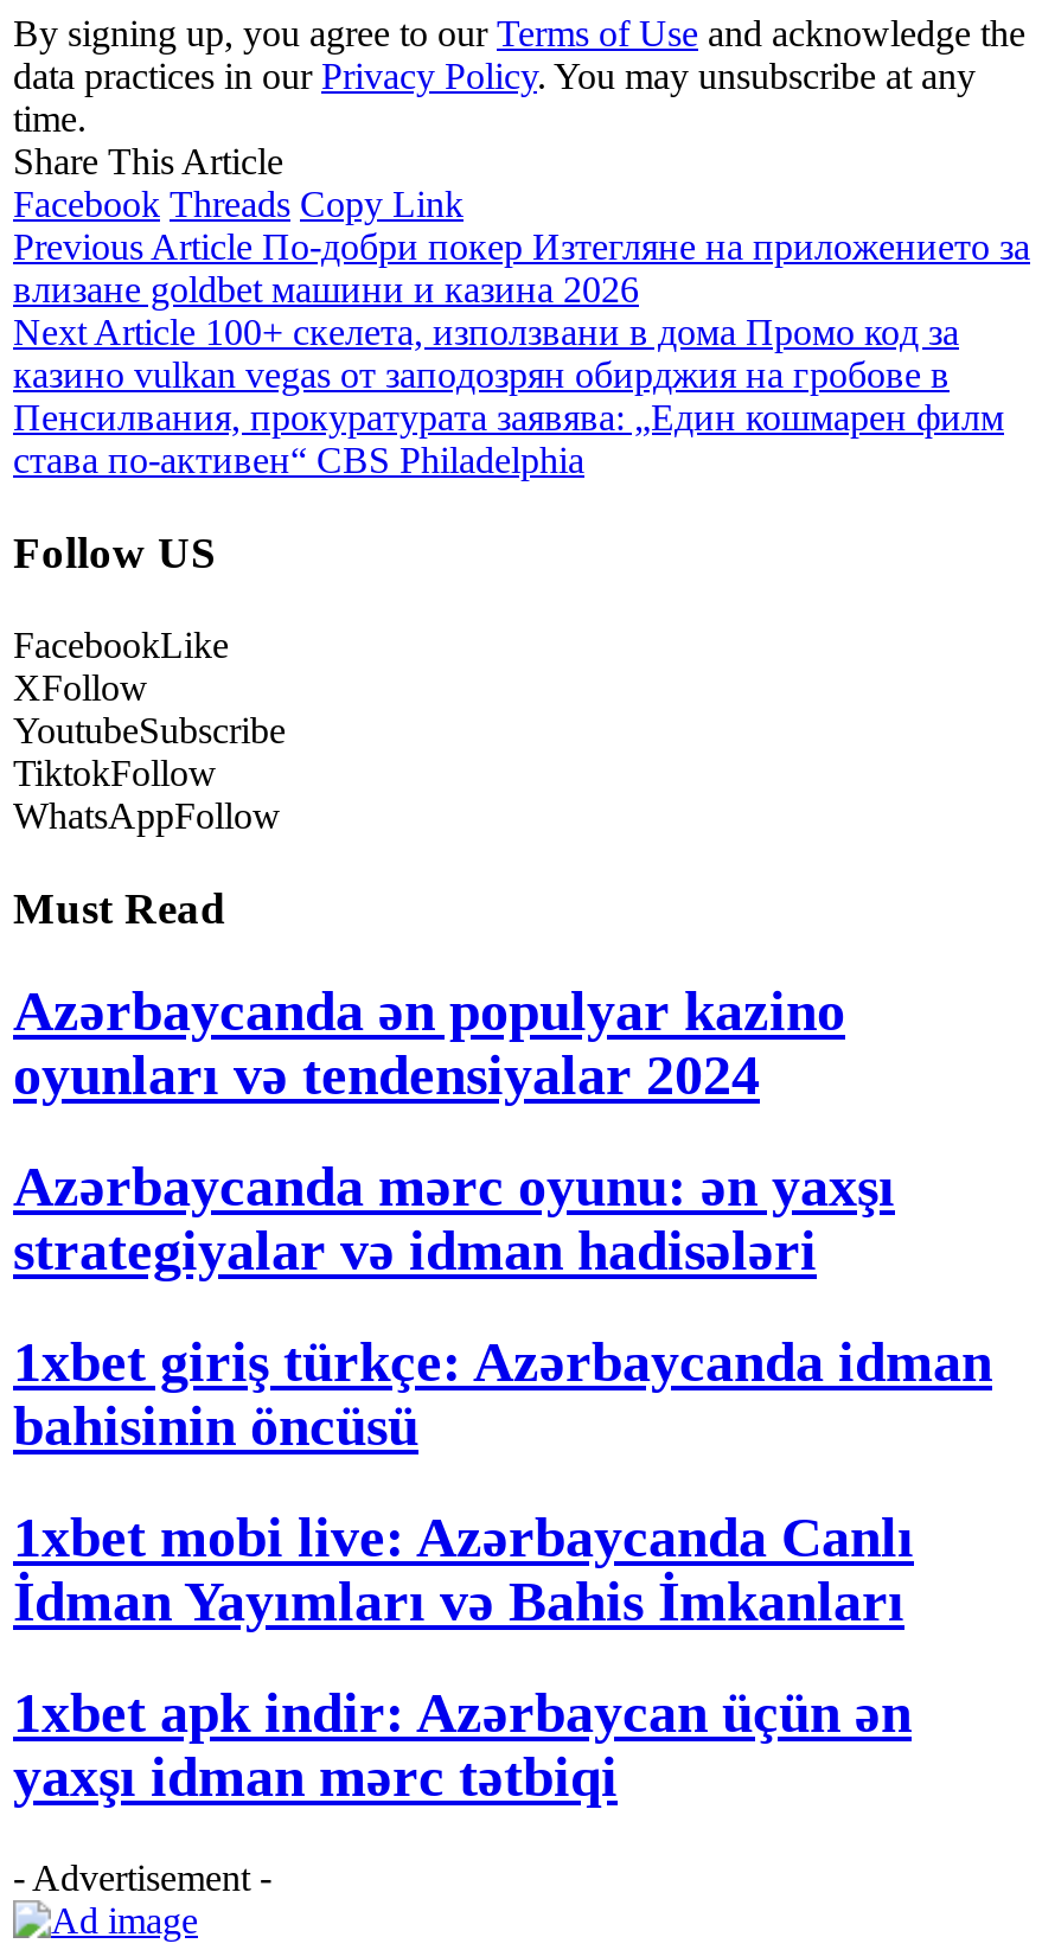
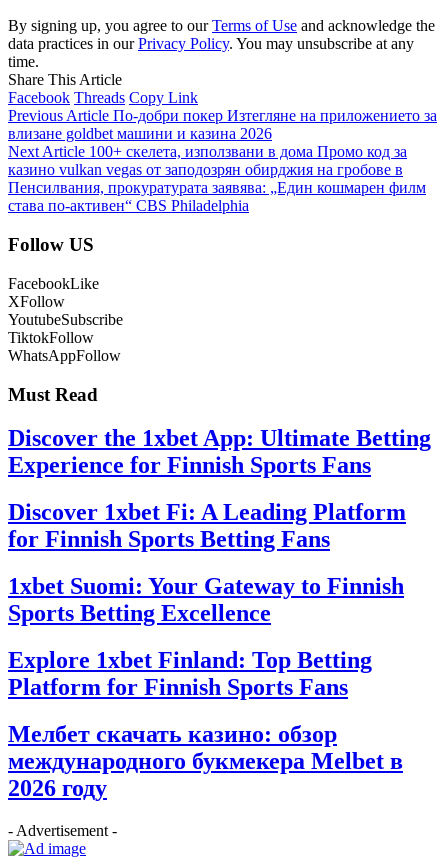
[13,982,845,1107] Azərbaycanda ən populyar kazino | oyunları və tendensiyalar 2024 -> [8,425,431,478] Discover the 1xbet App: Ultimate Betting | Experience for Finnish Sports Fans
[13,1157,895,1282] Azərbaycanda mərc oyunu: ən yaxşı | strategiyalar və idman hadisələri -> [8,499,406,552] Discover 1xbet Fi: A Leading Platform | for Finnish Sports Betting Fans
[13,1332,992,1458] 1xbet giriş türkçe: Azərbaycanda idman | bahisinin öncüsü -> [8,573,404,626] 1xbet Suomi: Your Gateway to Finnish | Sports Betting Excellence
[13,1507,914,1633] 1xbet mobi live: Azərbaycanda Canlı | İdman Yayımları və Bahis İmkanları -> [8,647,372,700] Explore 1xbet Finland: Top Betting | Platform for Finnish Sports Fans
[13,1682,912,1808] 1xbet apk indir: Azərbaycan üçün ən | yaxşı idman mərc tətbiqi -> [8,721,403,801] Мелбет скачать казино: обзор | международного букмекера Melbet в | 2026 году

